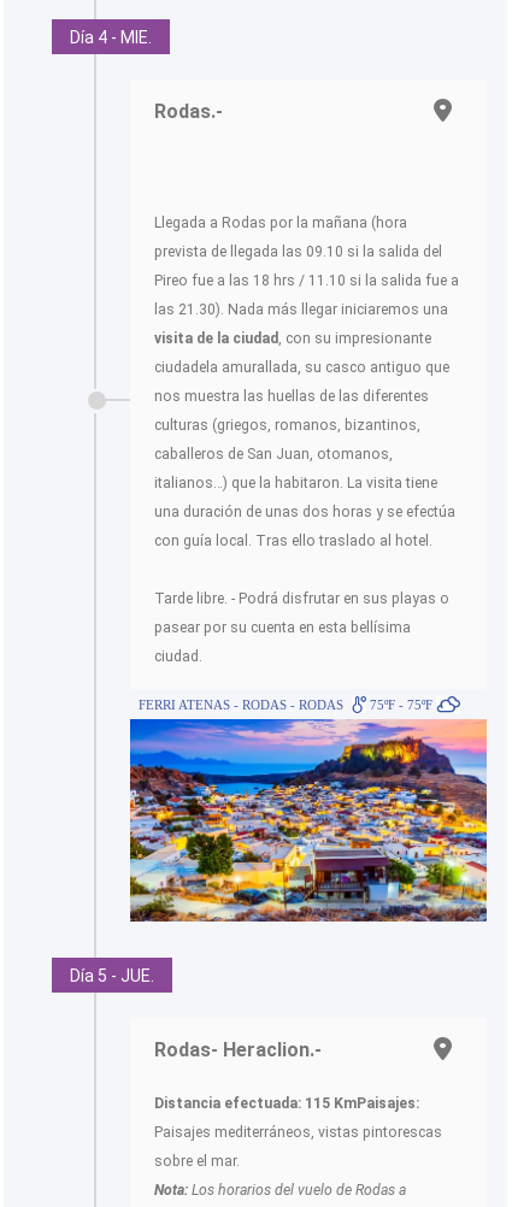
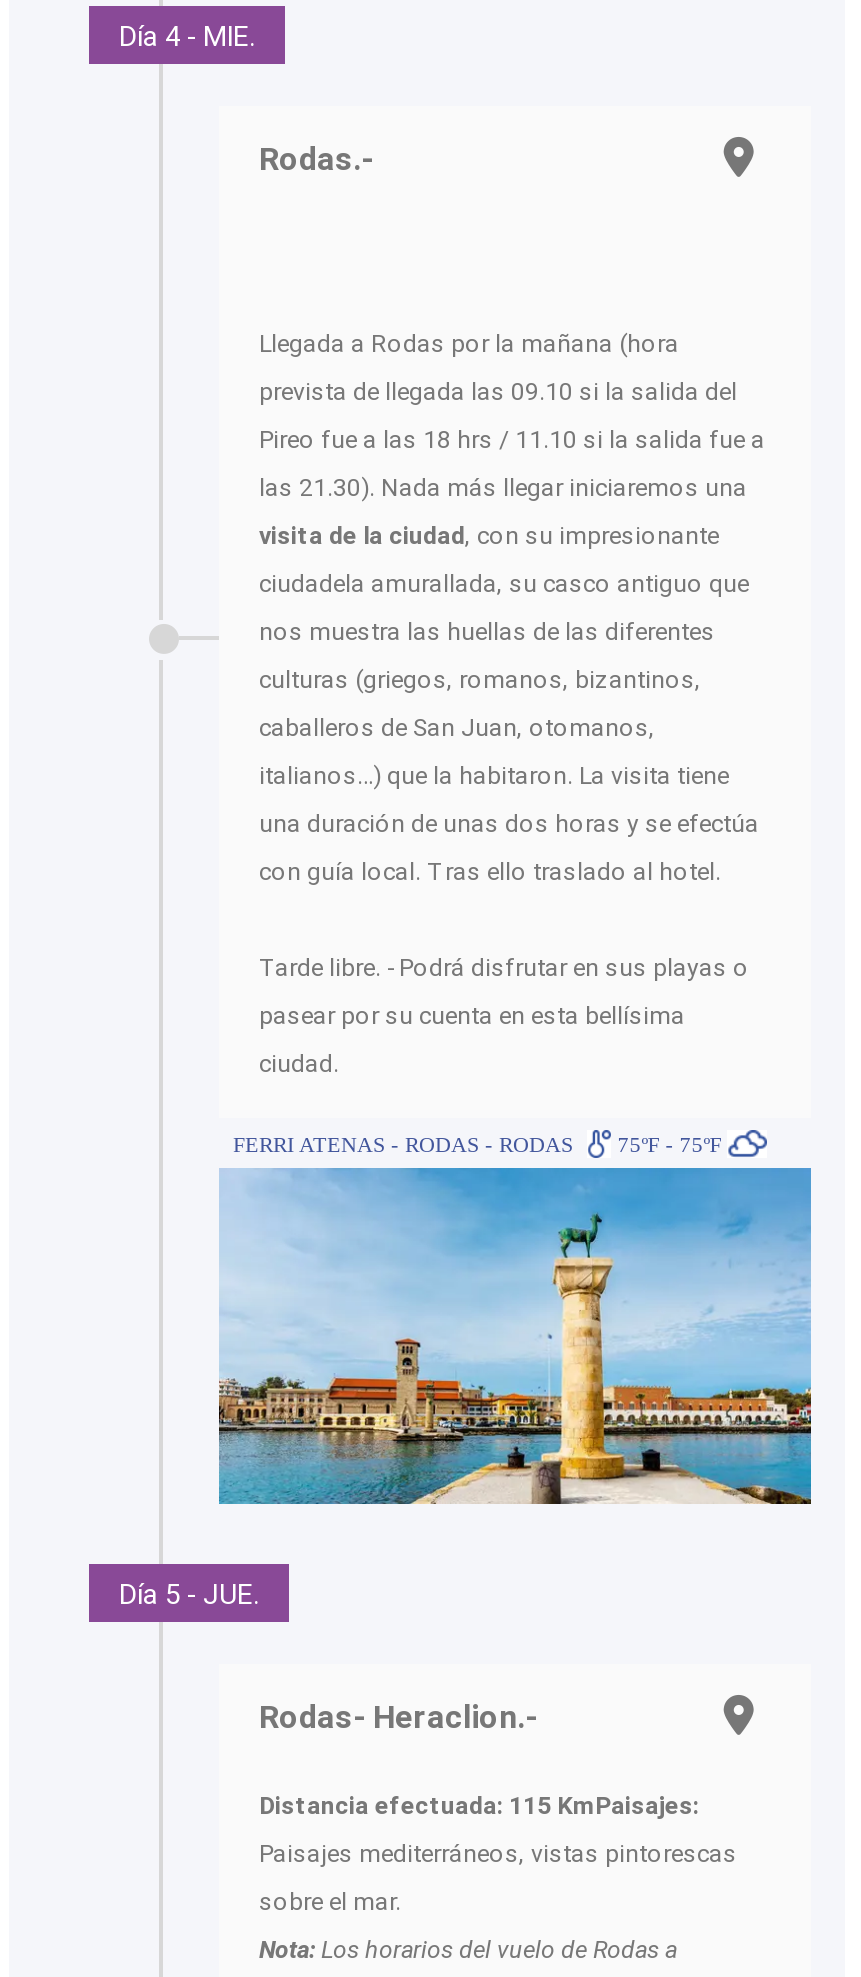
[129,718,488,923] [image] -> [217,1166,813,1506] [image]

